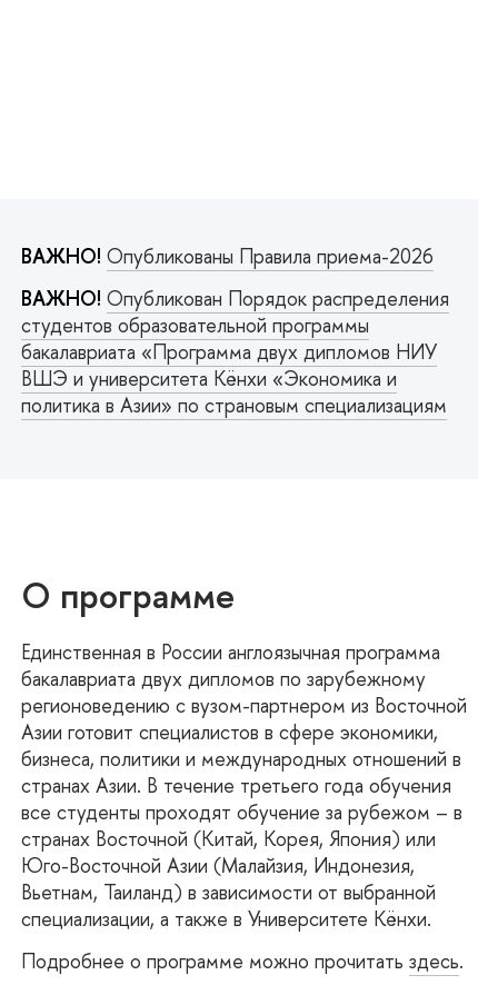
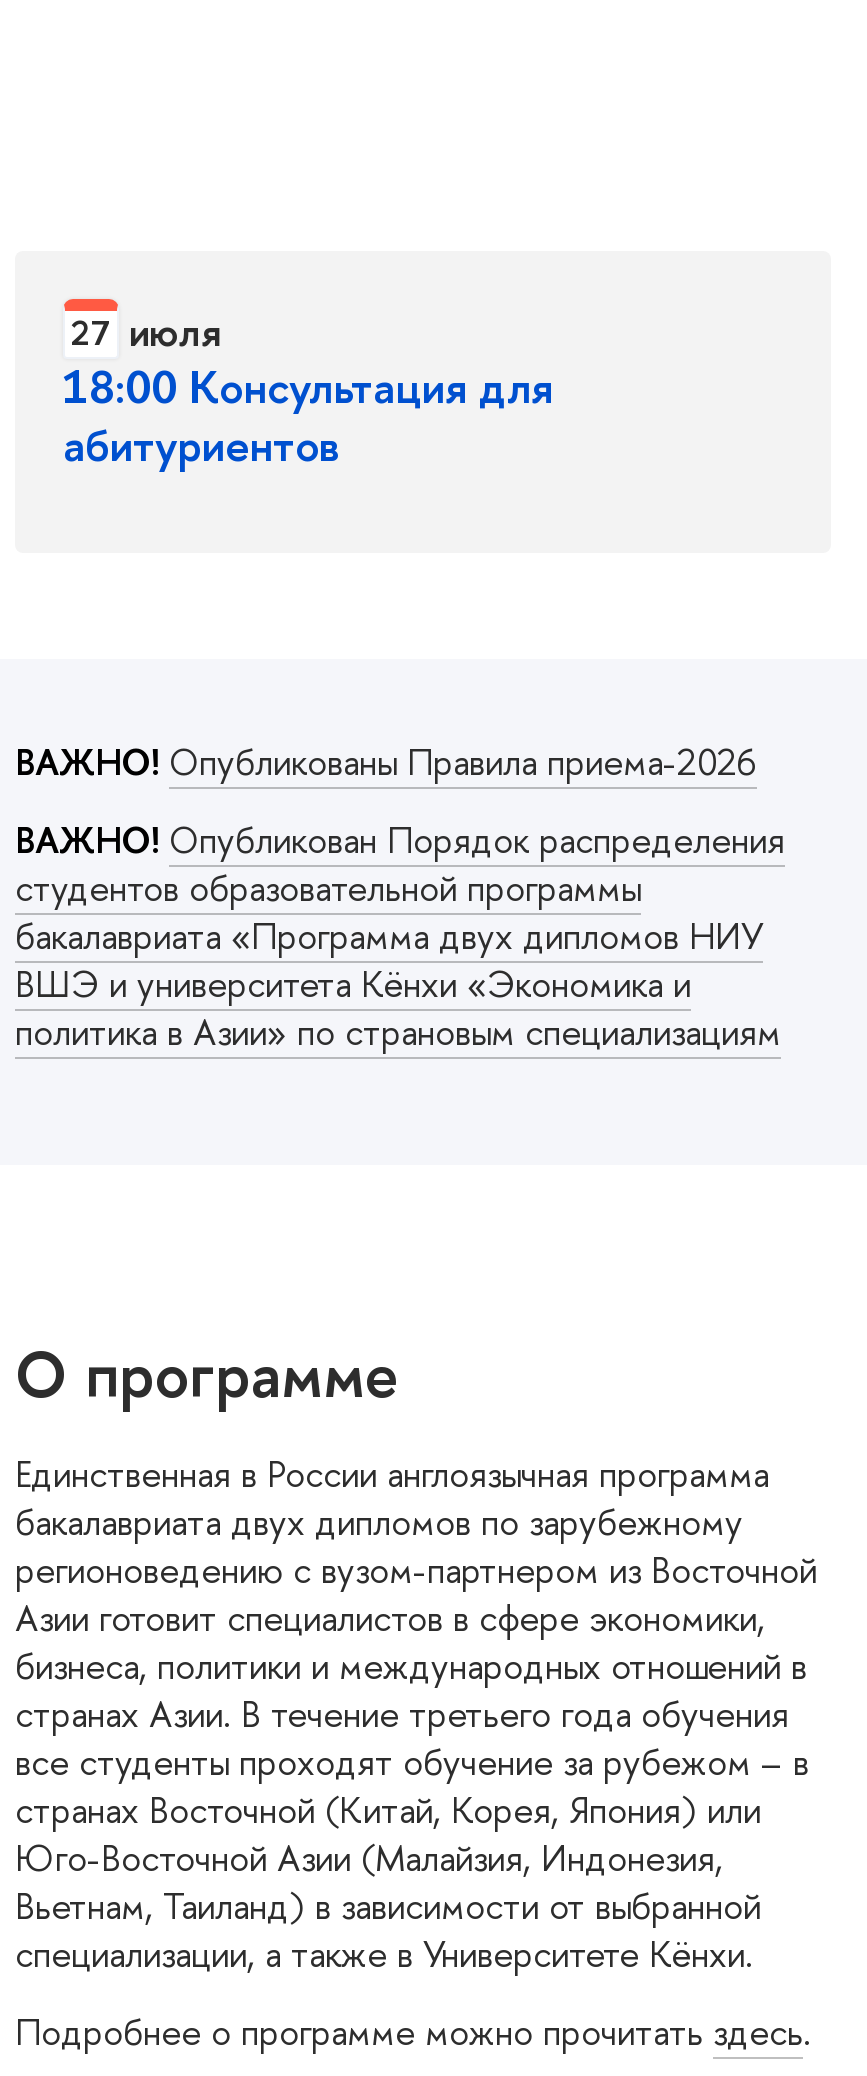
none -> [63,303,553,474] 27 июля | 18:00 Консультация для | абитуриентов

